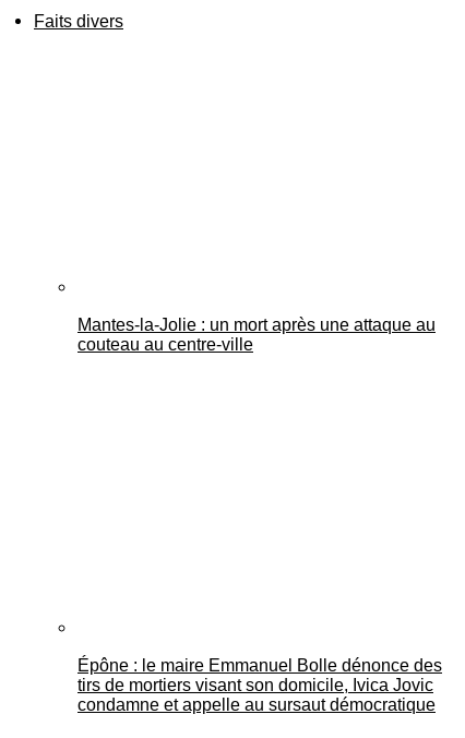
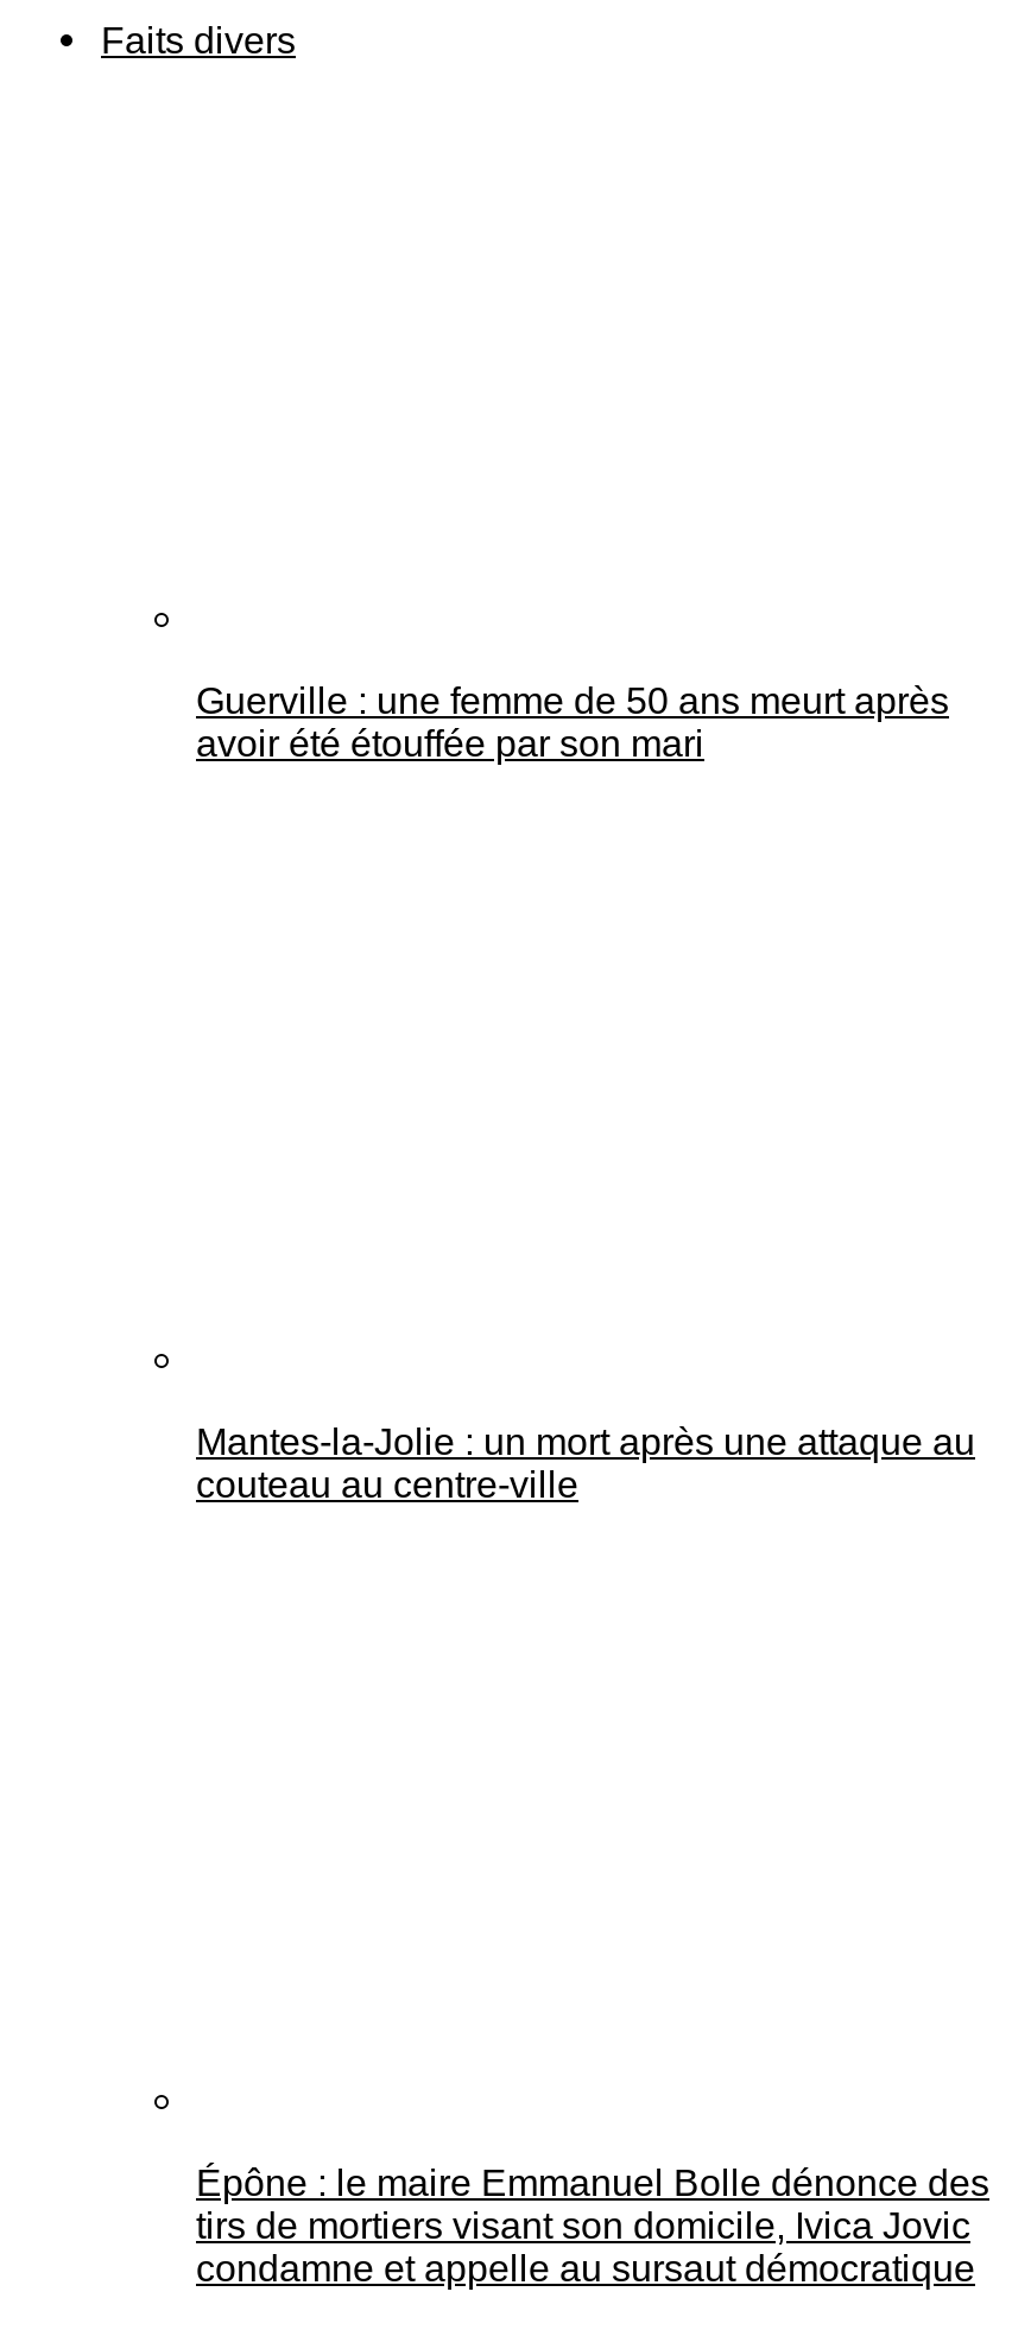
none -> [196,680,949,764] Guerville : une femme de 50 ans meurt après | avoir été étouffée par son mari

